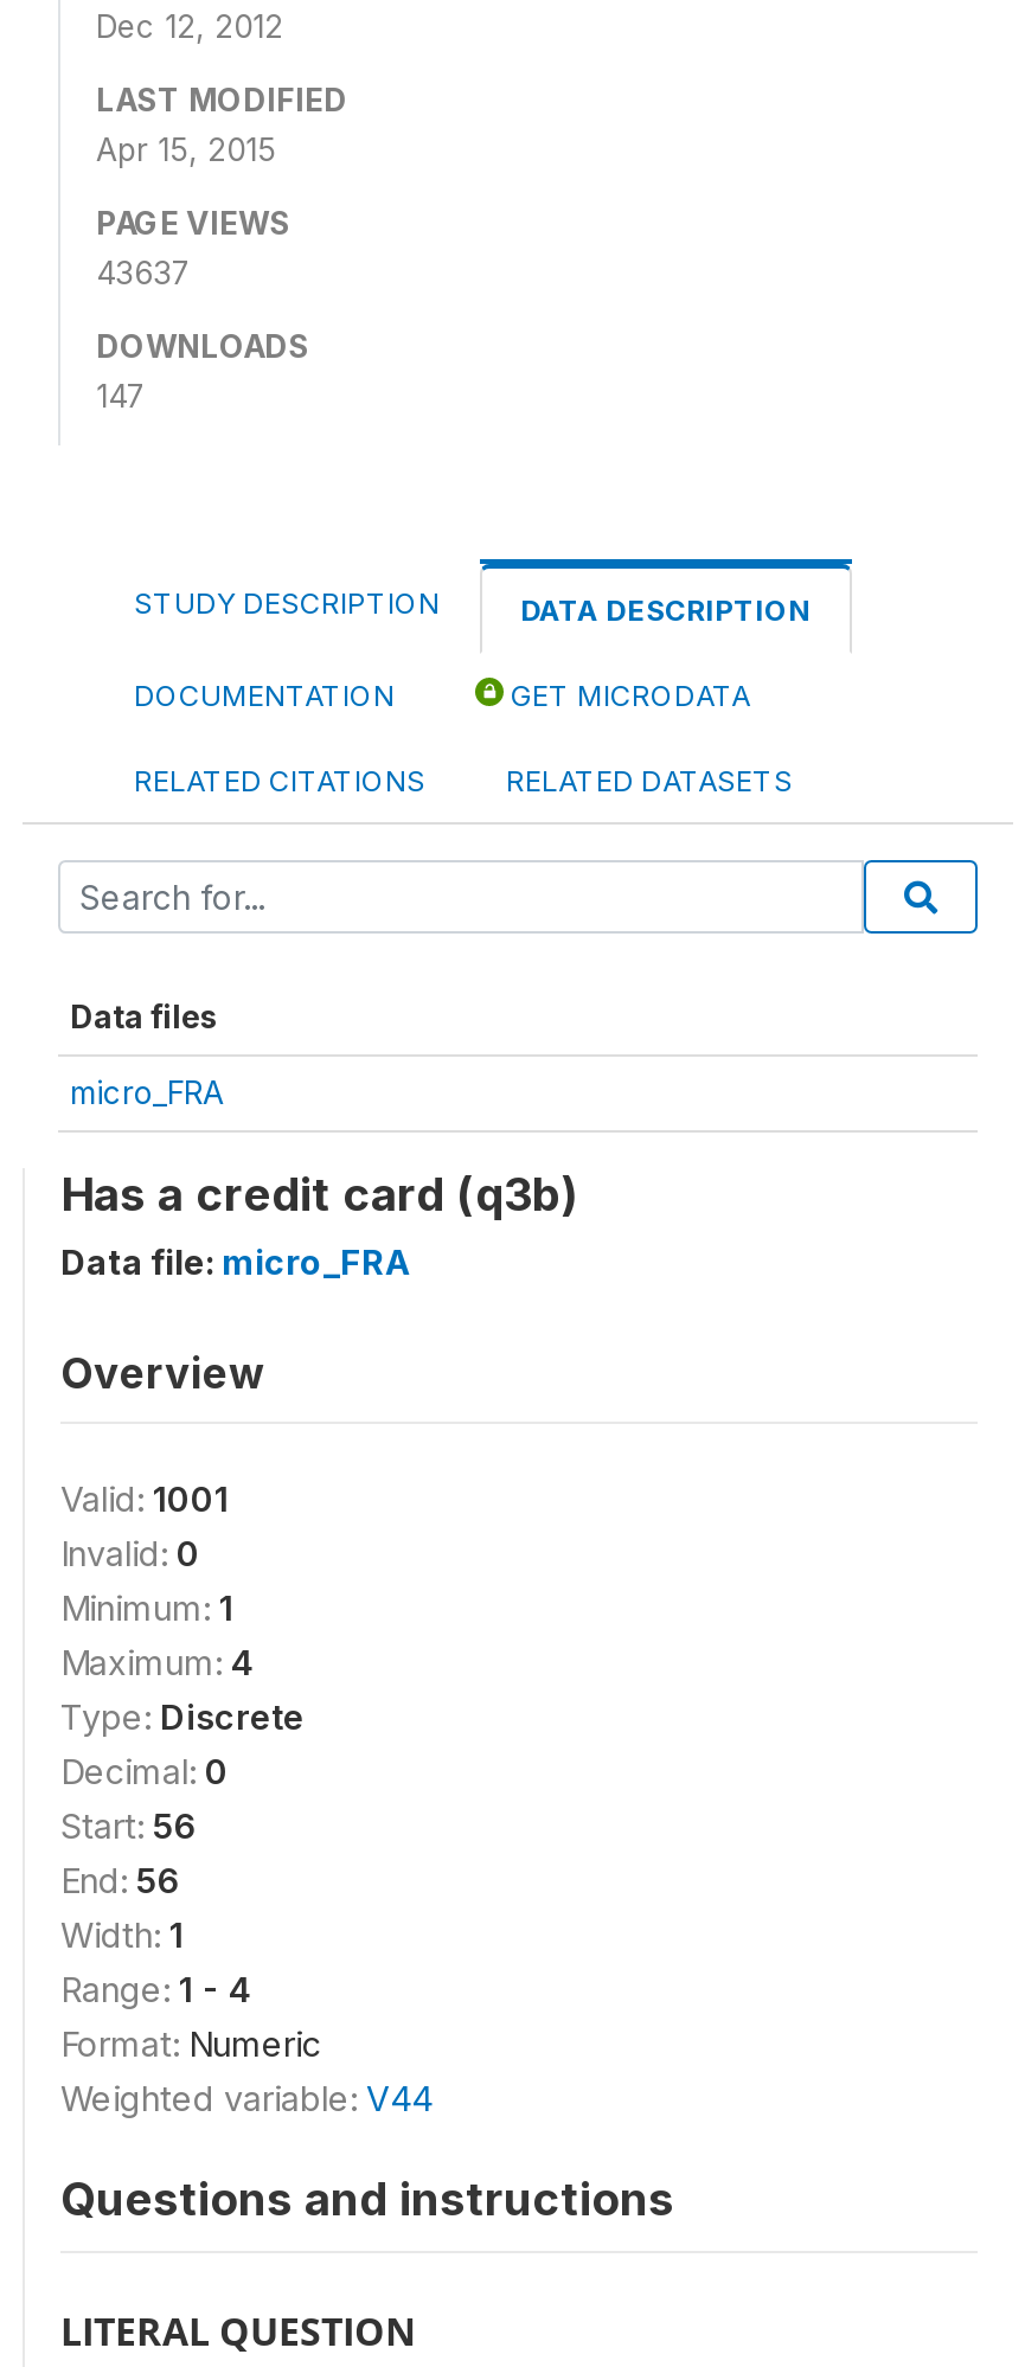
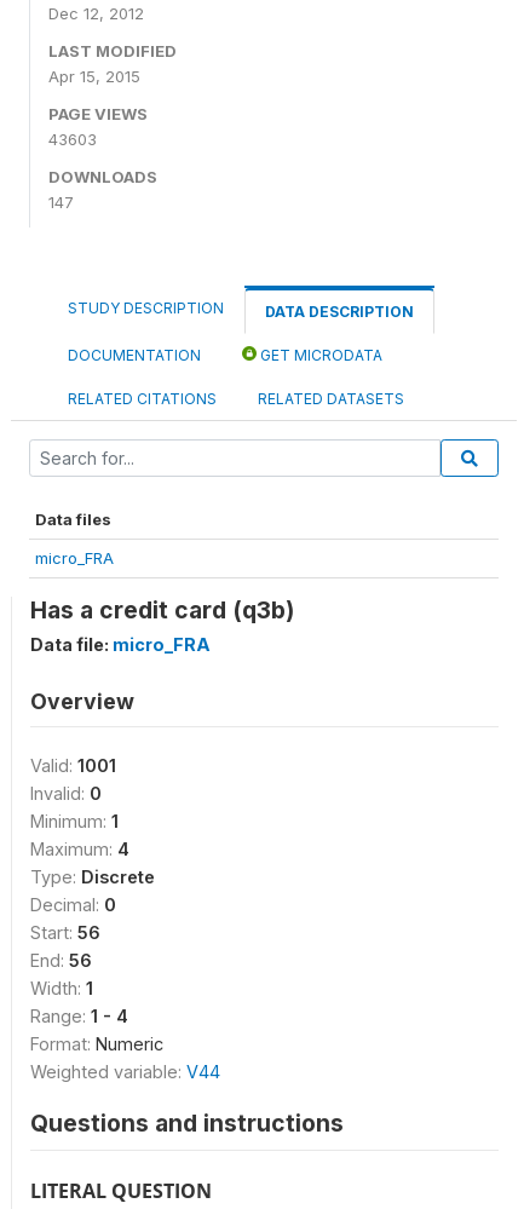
[96,254,191,291] 43637 -> [48,129,97,149] 43603

